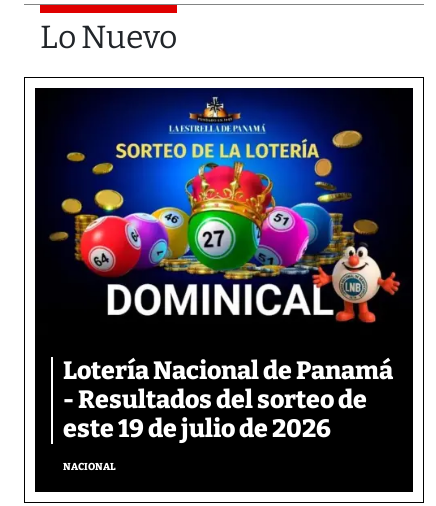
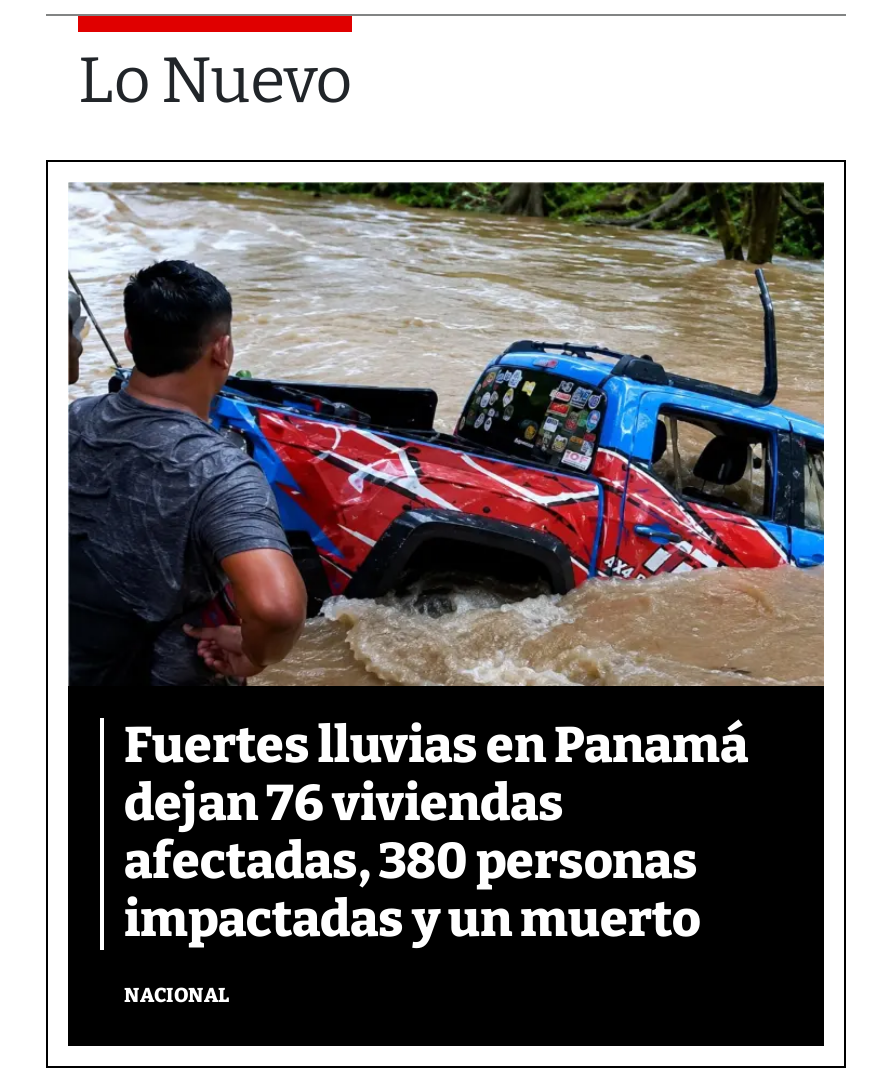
[34,87,413,444] [image] | Lotería Nacional de Panamá | - Resultados del sorteo de | este 19 de julio de 2026 -> [66,180,826,951] [image] | Fuertes lluvias en Panamá | dejan 76 viviendas | afectadas, 380 personas | impactadas y un muerto

